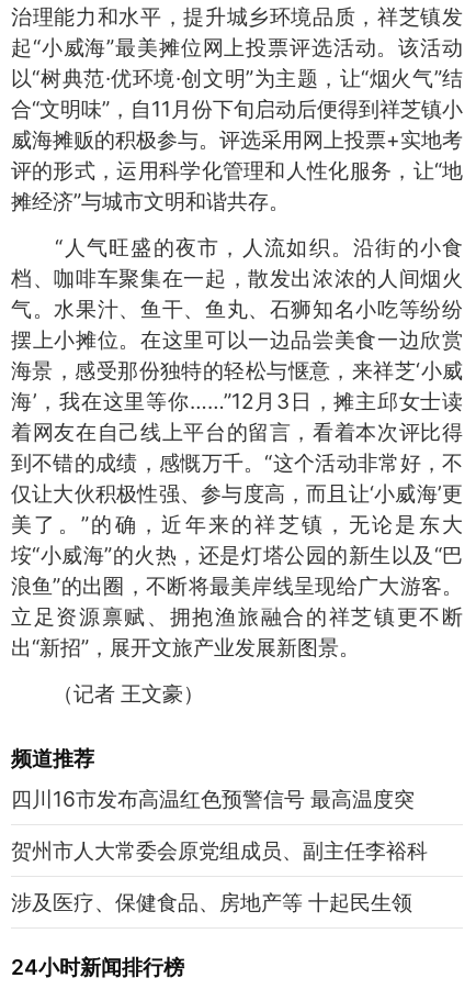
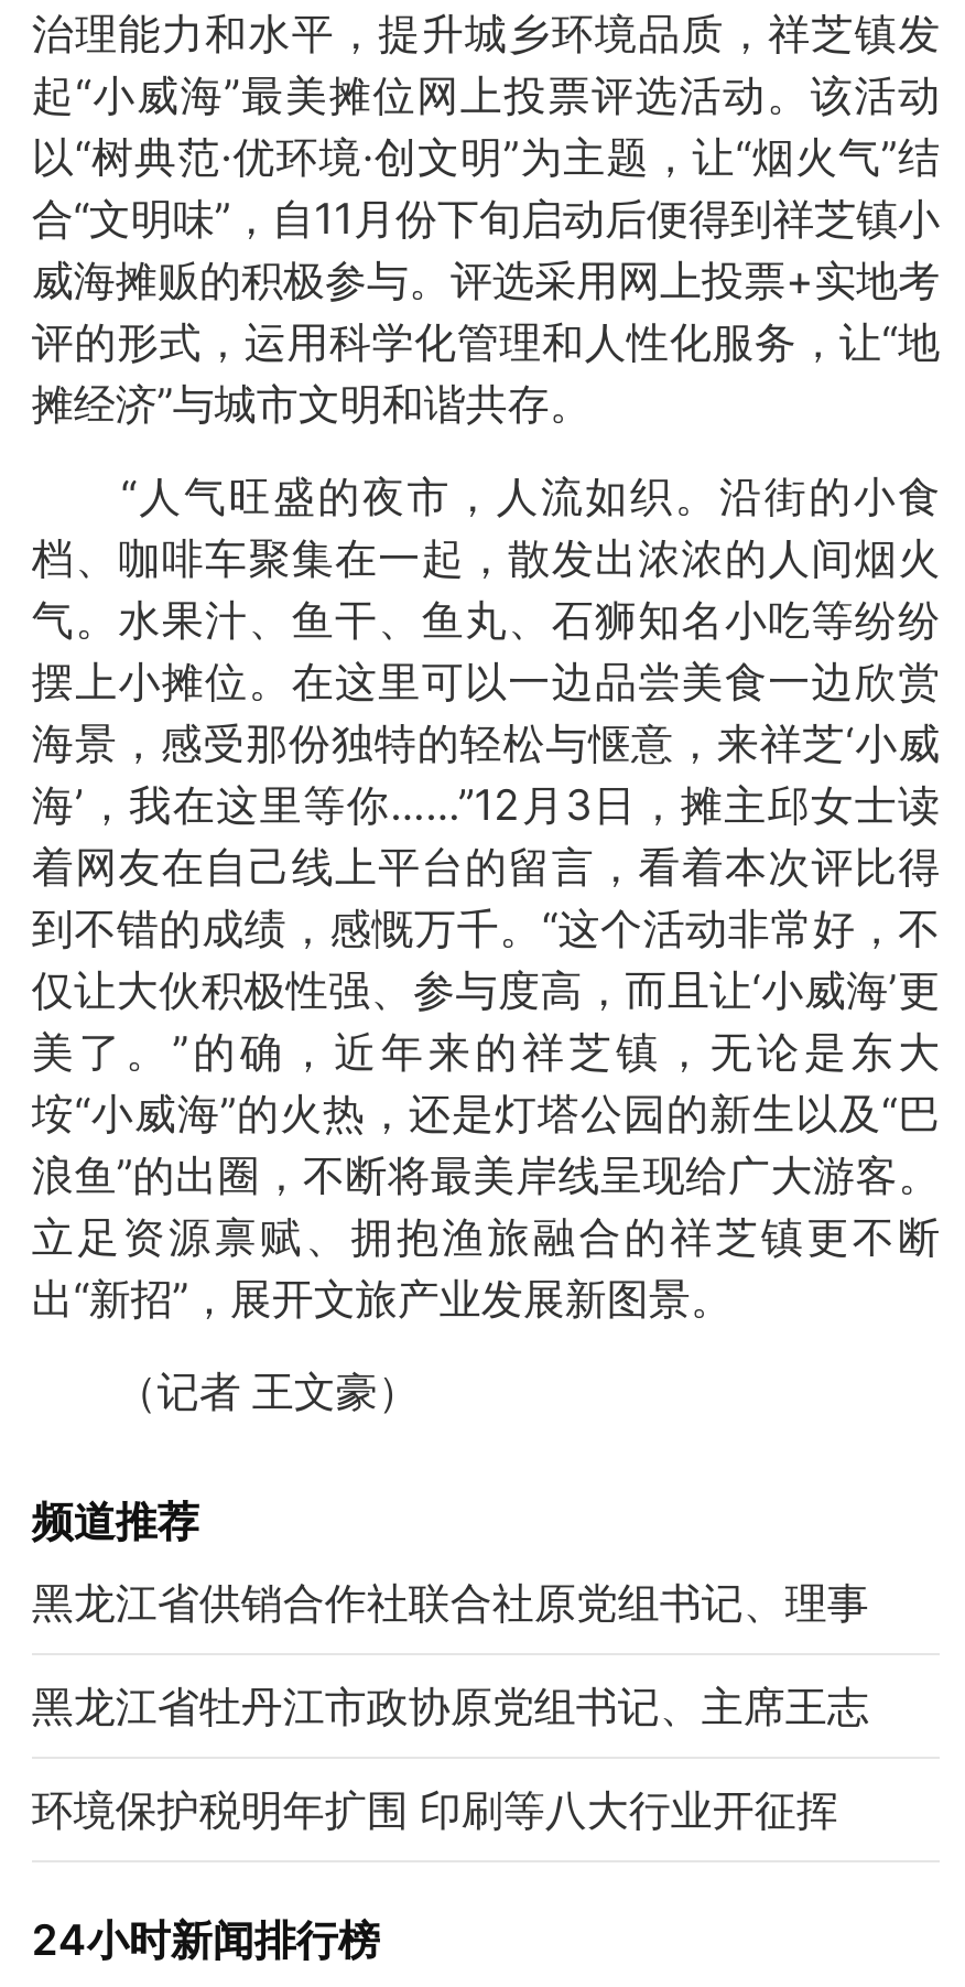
[11,786,414,812] 四川16市发布高温红色预警信号 最高温度突 -> [32,1576,869,1629] 黑龙江省供销合作社联合社原党组书记、理事
[11,837,428,864] 贺州市人大常委会原党组成员、副主任李裕科 -> [32,1679,869,1732] 黑龙江省牡丹江市政协原党组书记、主席王志
[11,889,412,915] 涉及医疗、保健食品、房地产等 十起民生领 -> [32,1783,838,1836] 环境保护税明年扩围 印刷等八大行业开征挥

